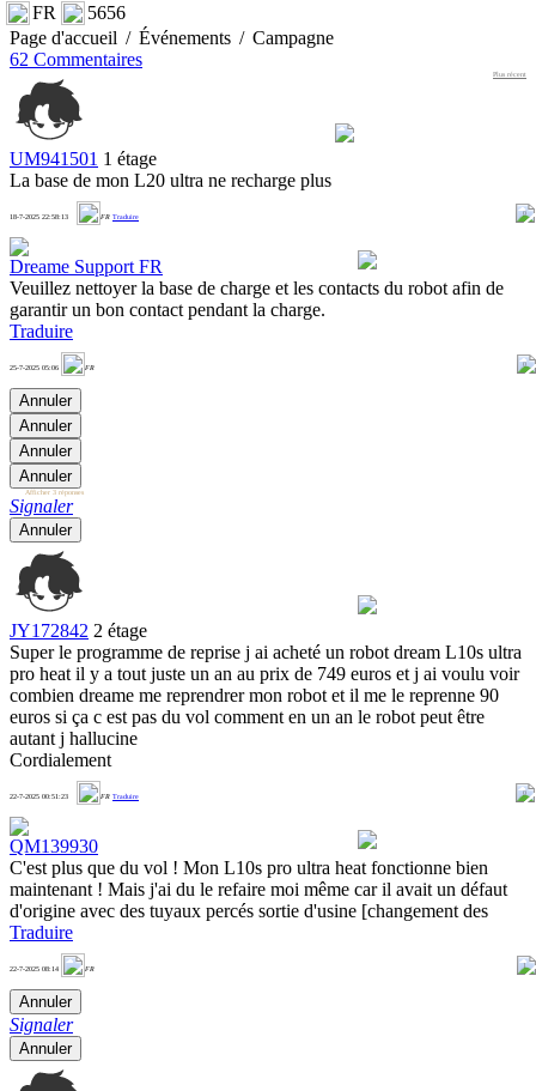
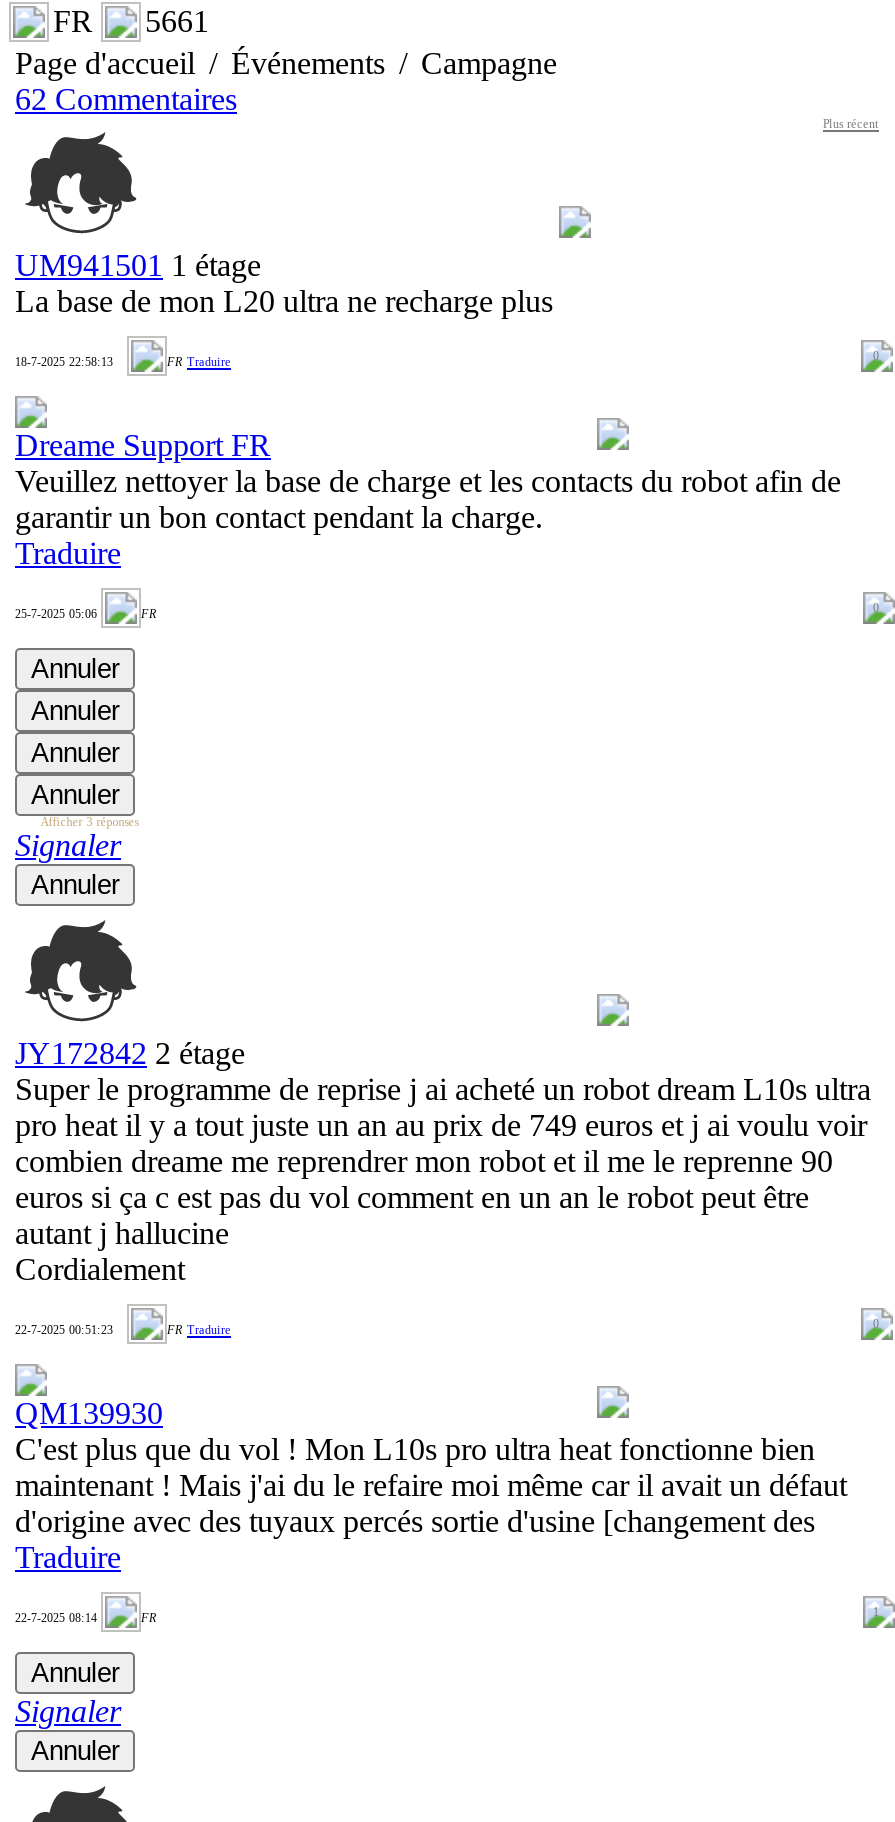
[32,3,126,23] FR 5656 -> [53,4,209,38] FR 5661

